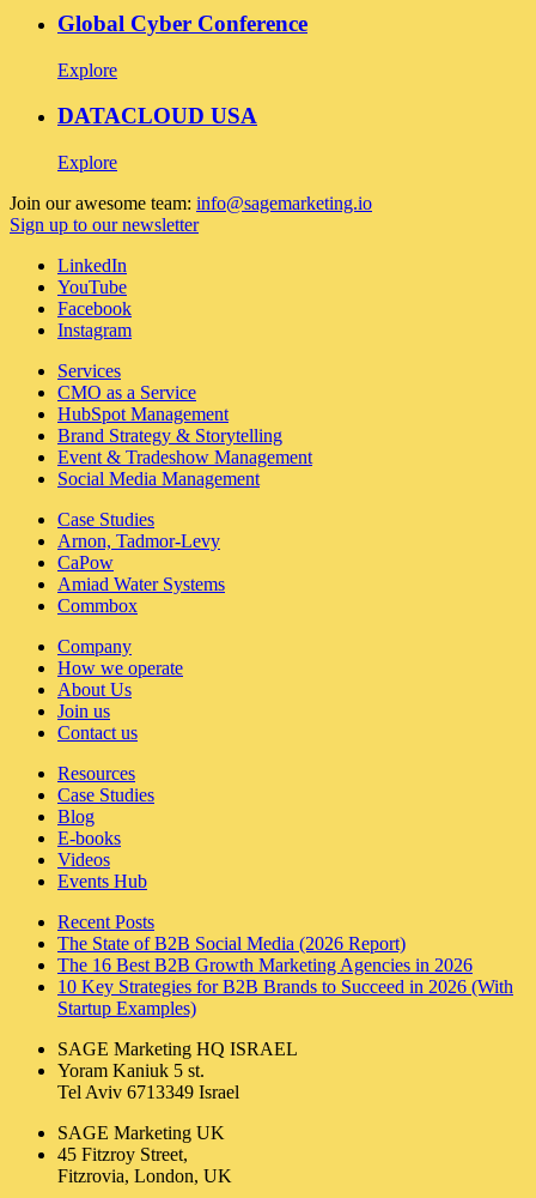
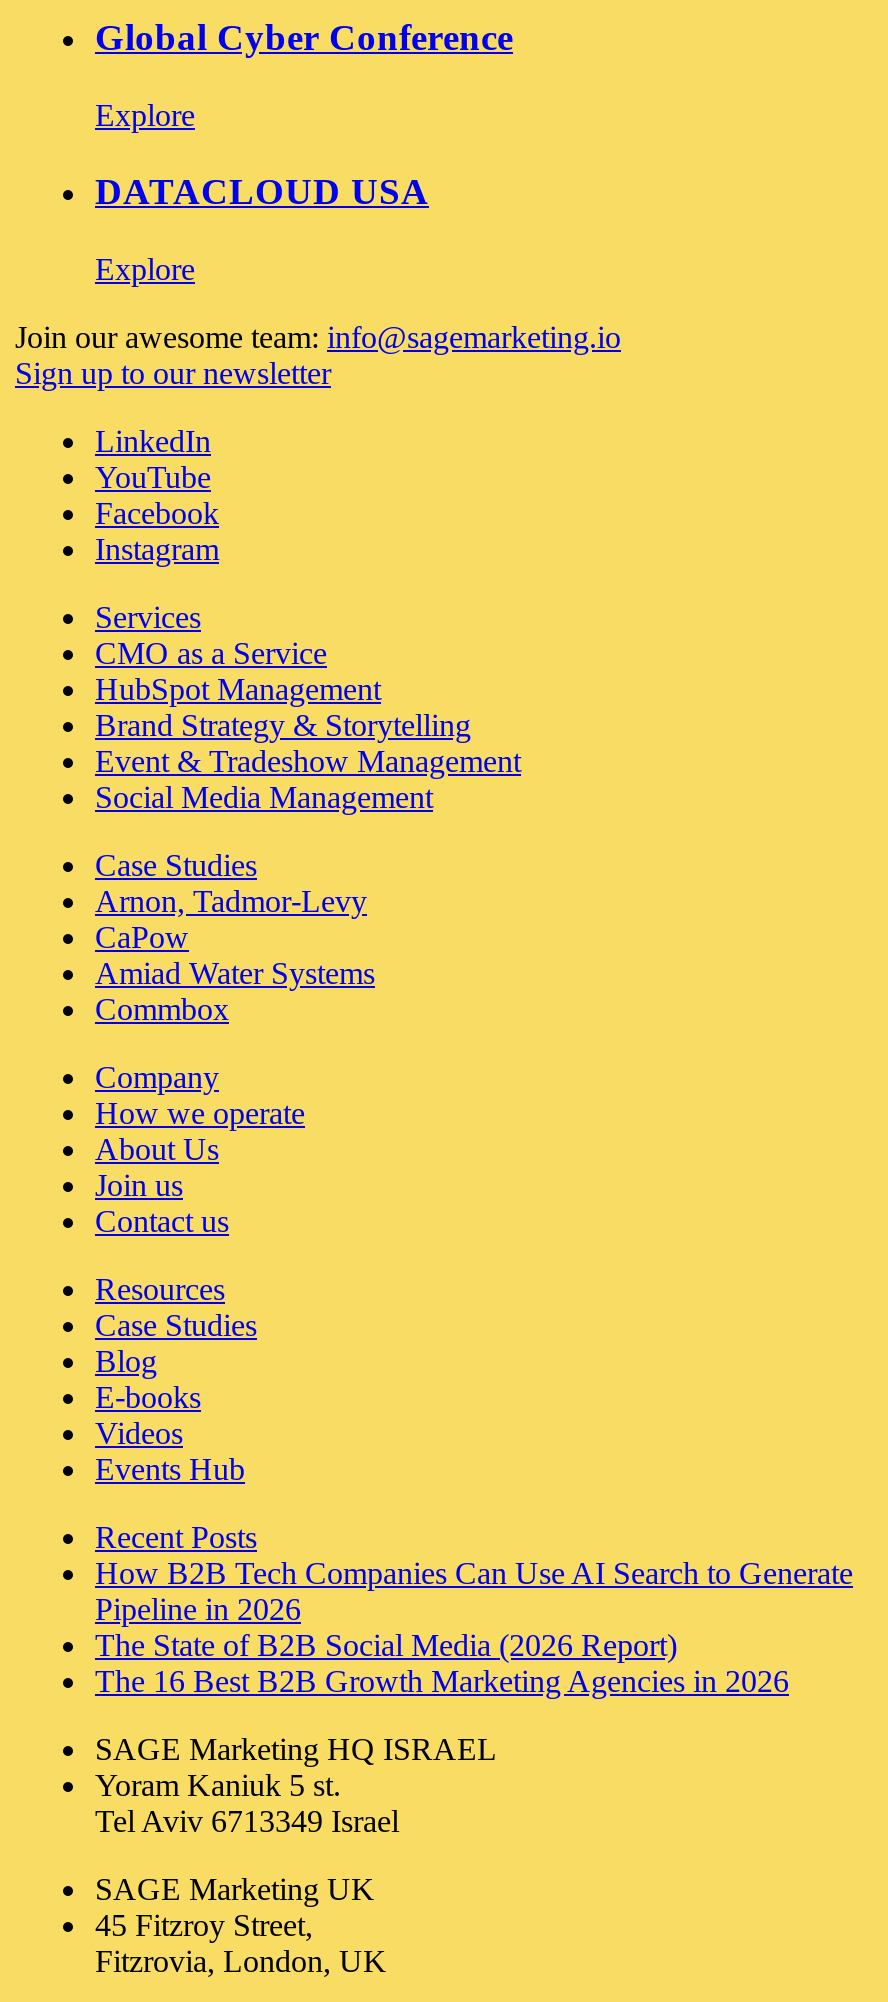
none -> [95,1556,853,1626] How B2B Tech Companies Can Use AI Search to Generate | Pipeline in 2026
moved [57,933,473,975] -> [95,1628,789,1698]: The State of B2B Social Media (2026 Report) | The 16 Best B2B Growth Marketing Agencies in 2026
[57,976,513,1018] 10 Key Strategies for B2B Brands to Succeed in 2026 (With | Startup Examples) -> none

